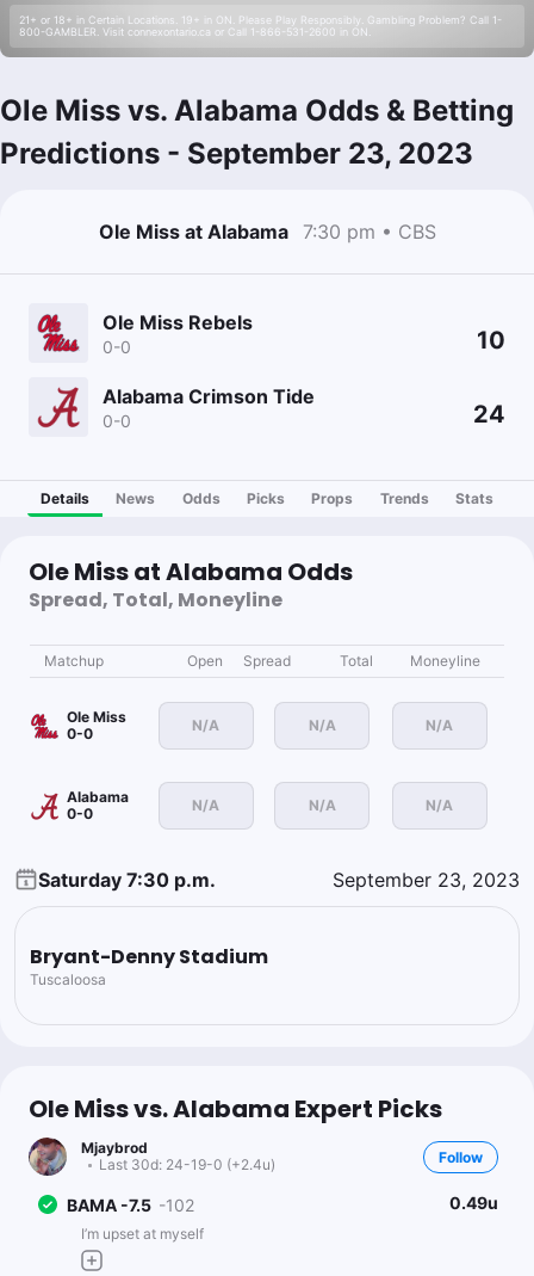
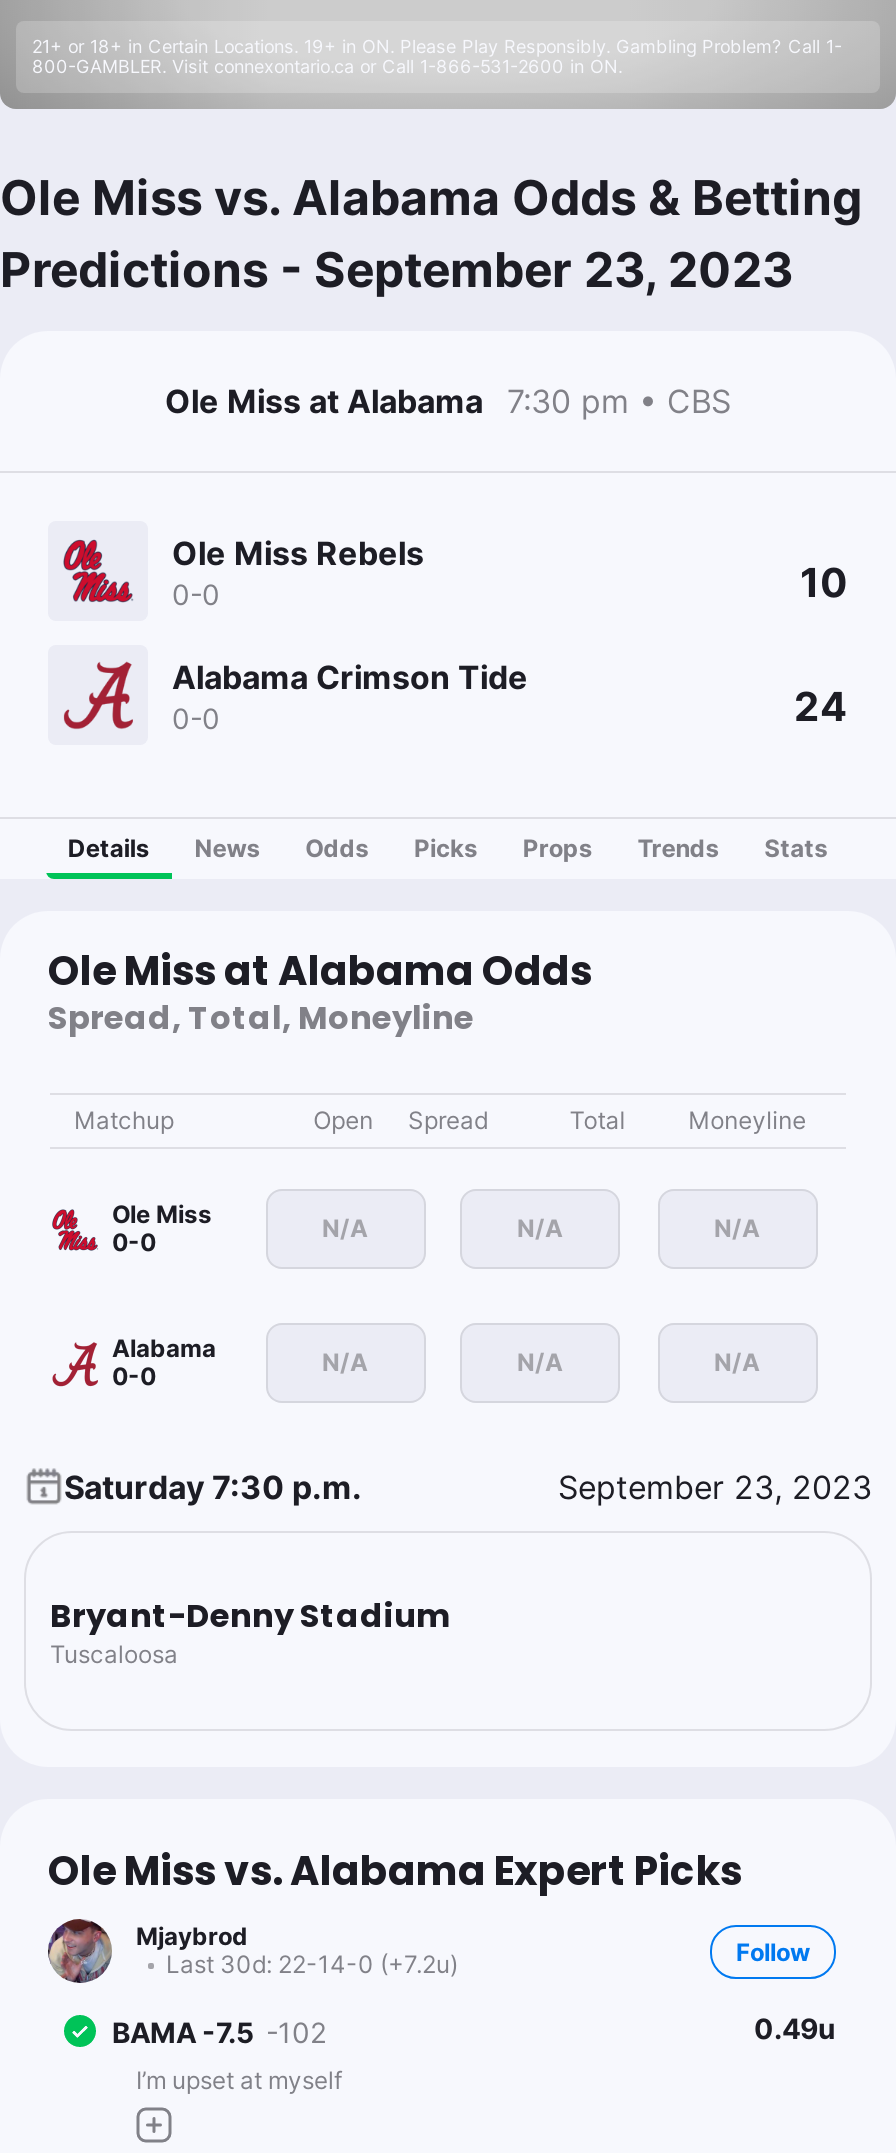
[99,1156,275,1174] Last 30d: 24-19-0 (+2.4u) -> [166,1949,458,1979] Last 30d: 22-14-0 (+7.2u)

